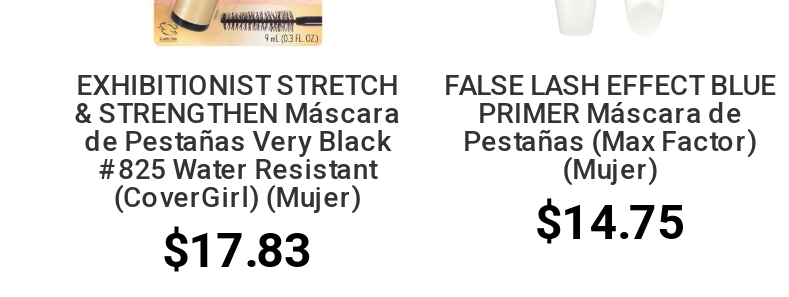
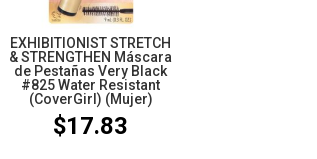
[444,69,776,251] FALSE LASH EFFECT BLUE | PRIMER Máscara de | Pestañas (Max Factor) | (Mujer) | $14.75 -> none

